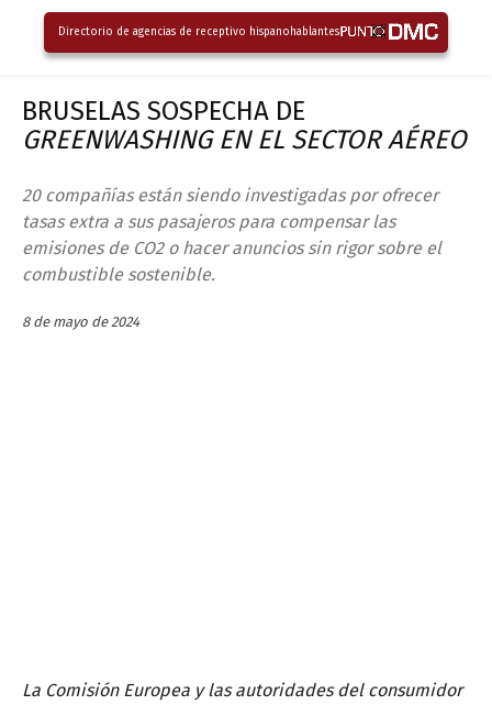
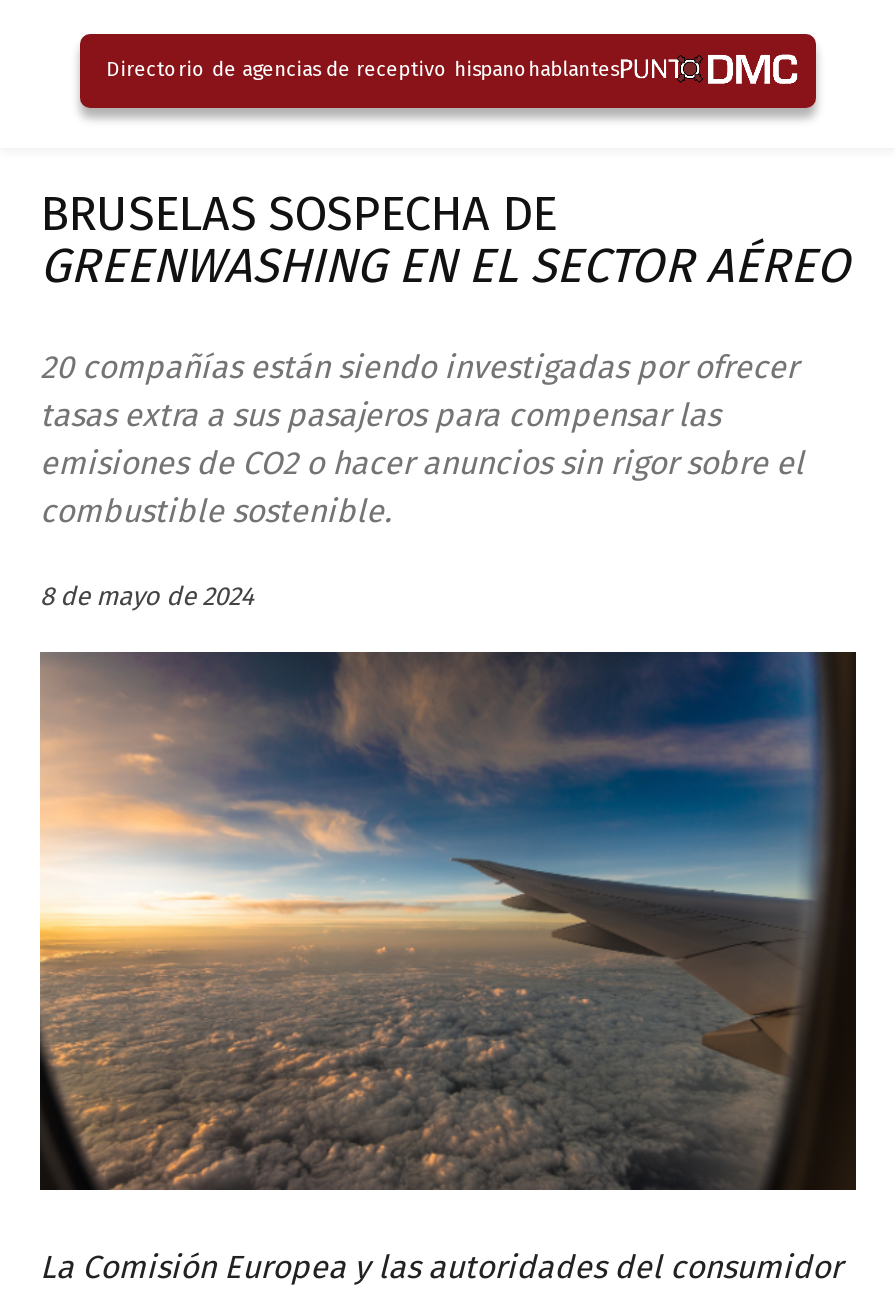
none -> [38,650,858,1192] [image]

